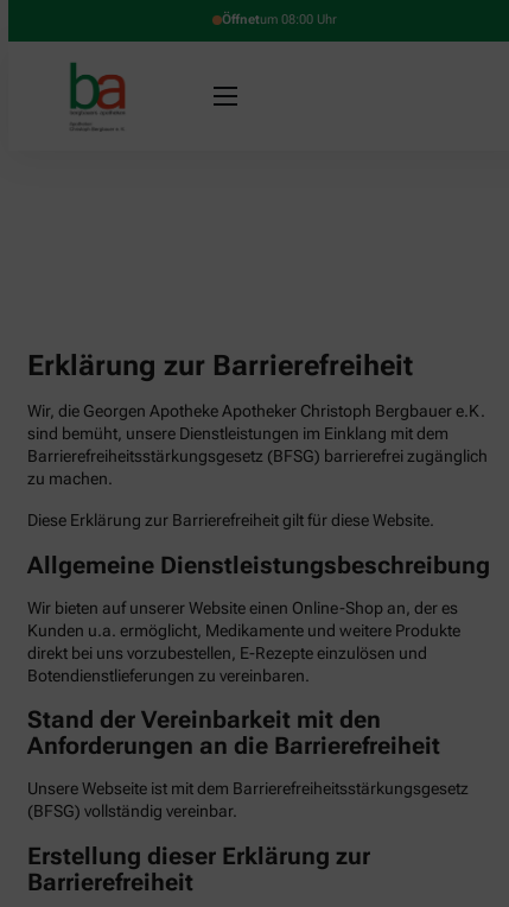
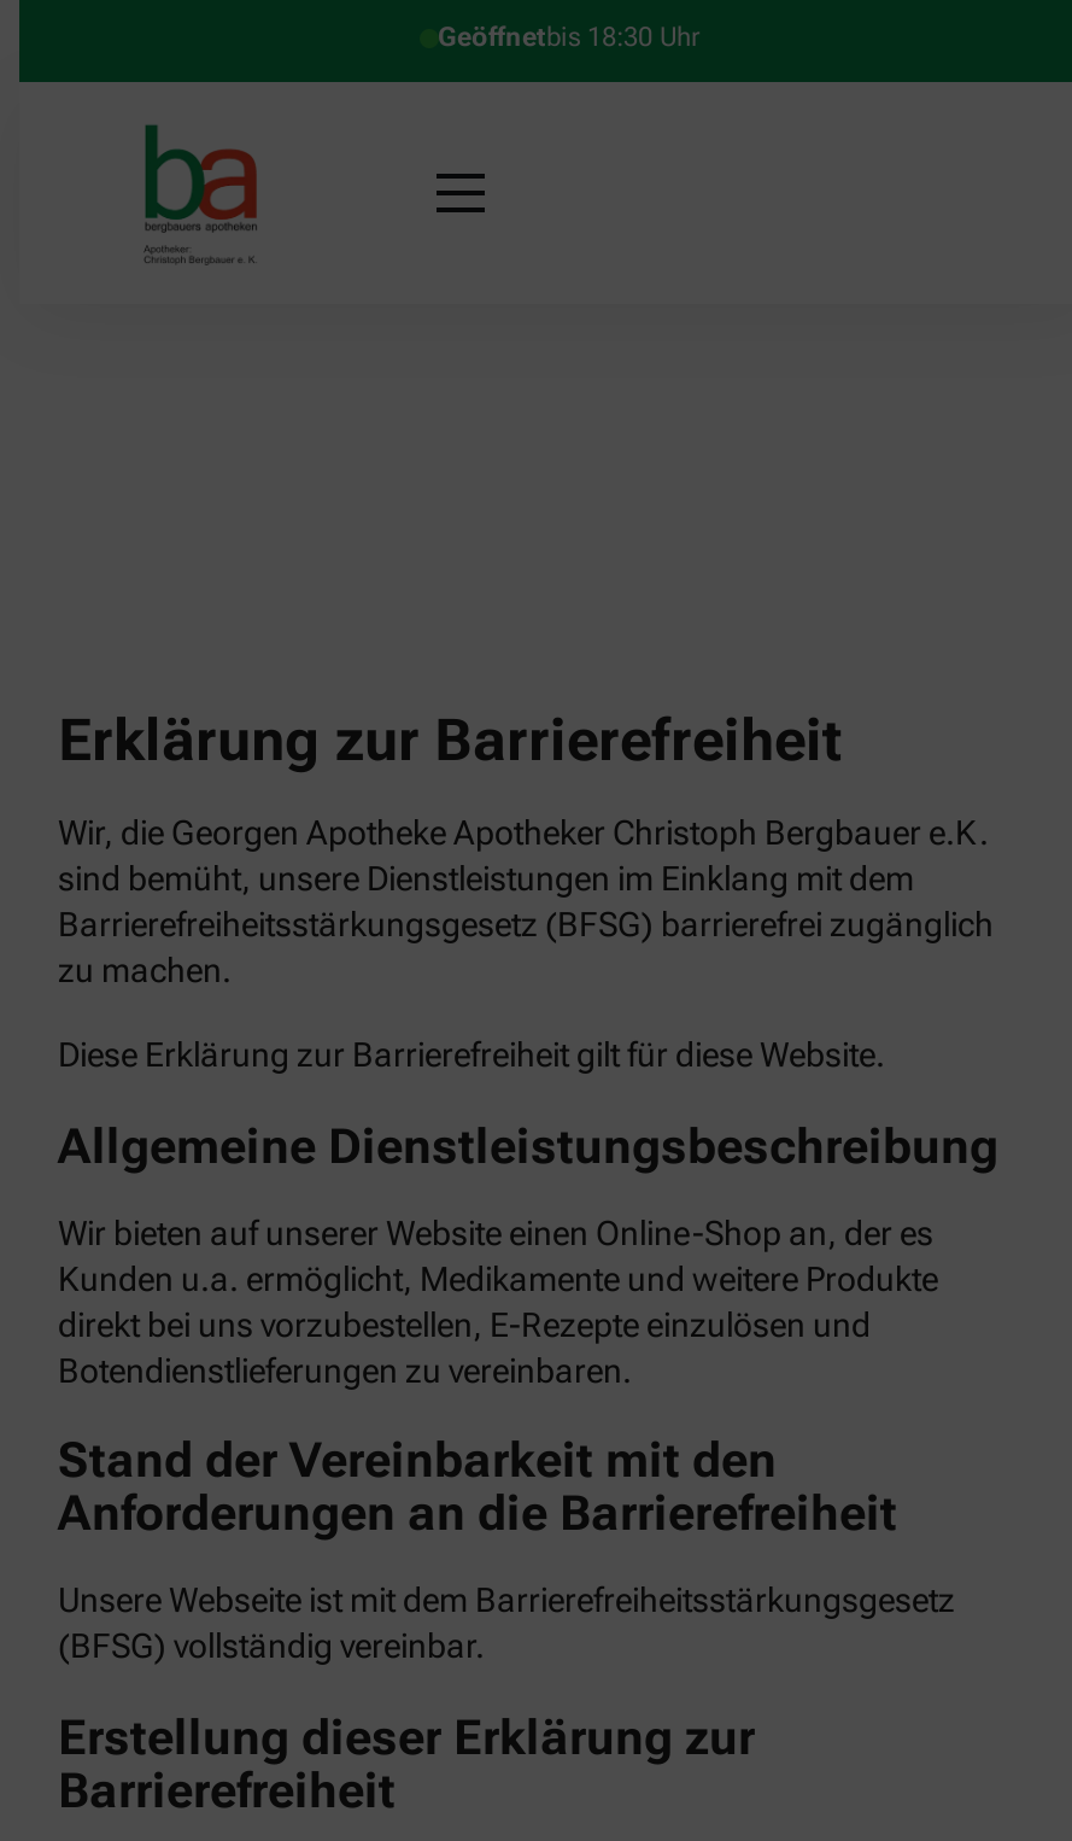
[221,12,336,27] Öffnetum 08:00 Uhr -> [438,22,701,53] Geöffnetbis 18:30 Uhr

